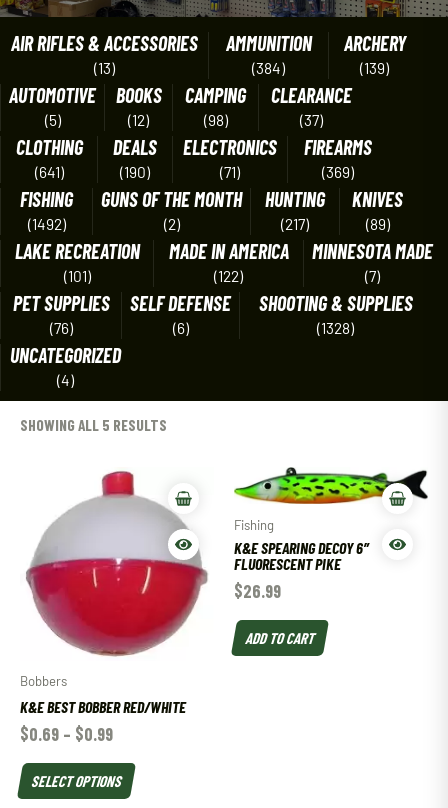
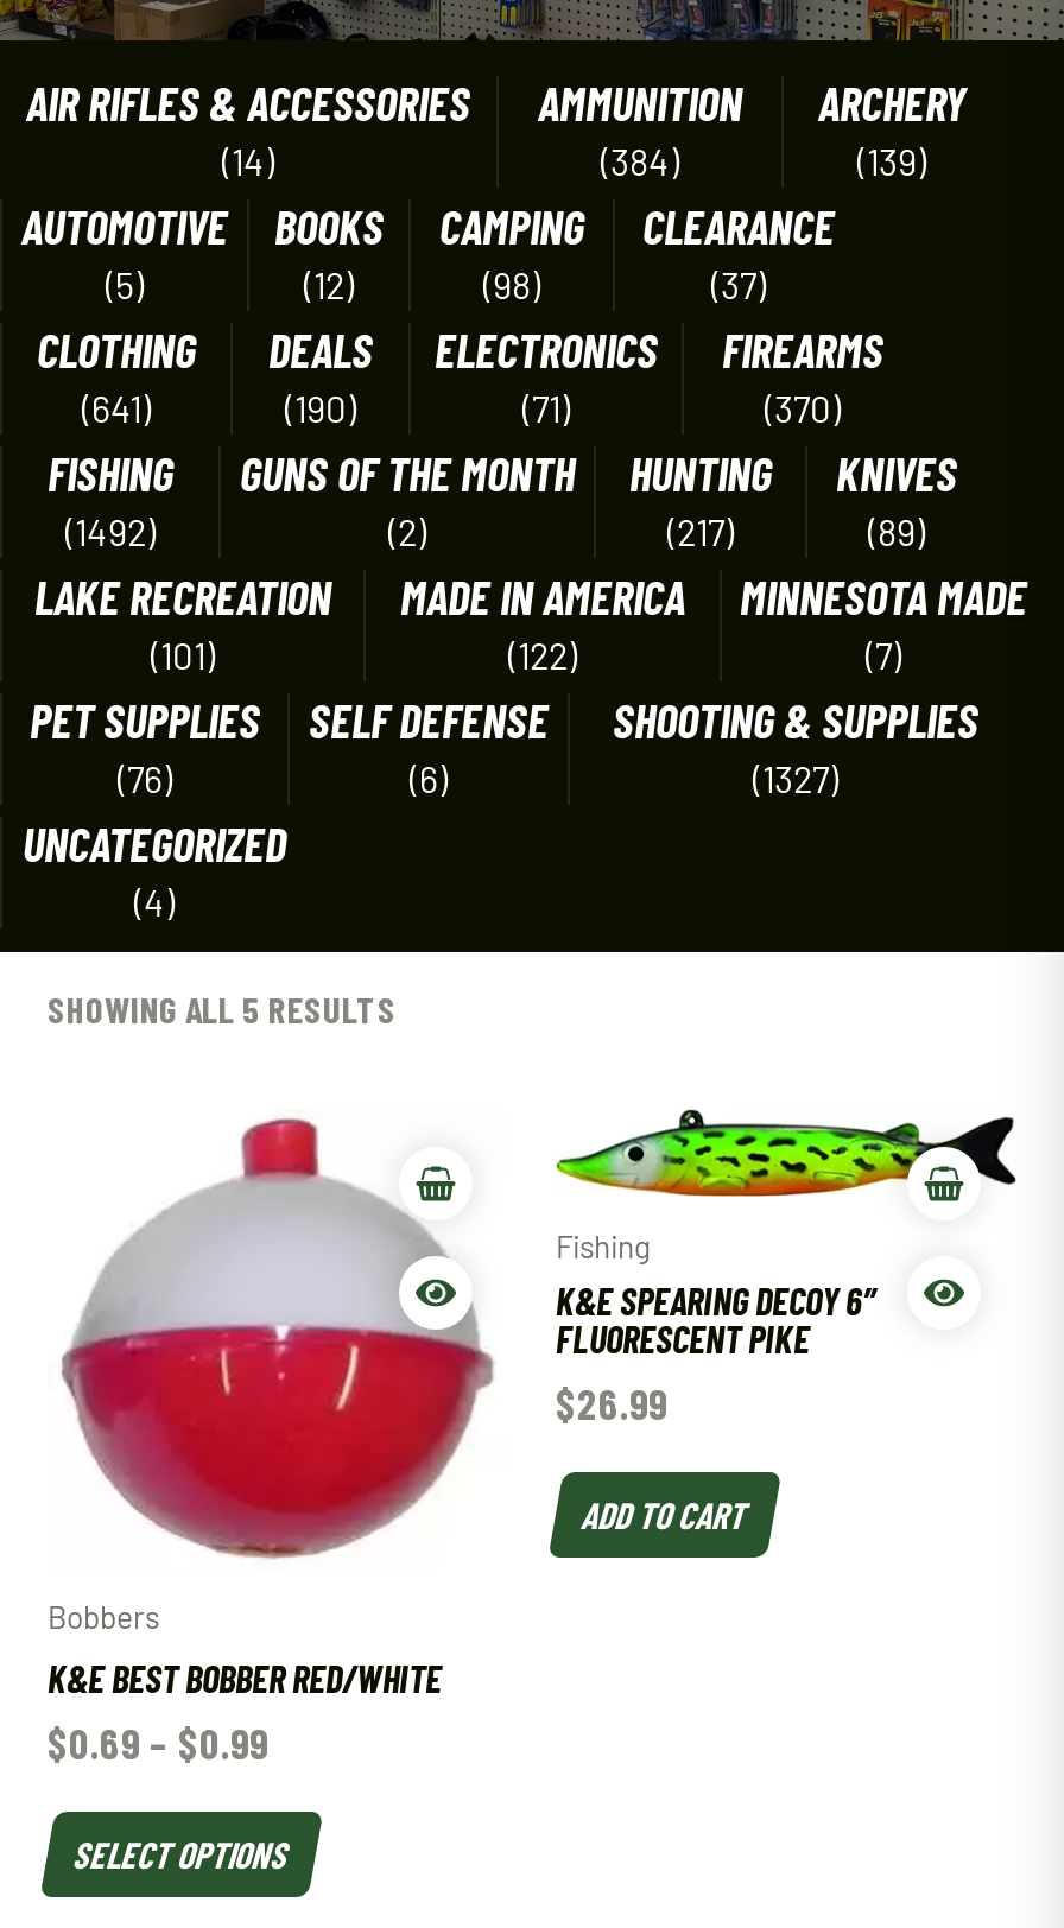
[93,58,114,77] (13) -> [222,138,274,183] (14)
[322,162,354,181] (369) -> [765,385,841,430] (370)
[317,318,354,337] (1328) -> [753,755,838,800] (1327)

